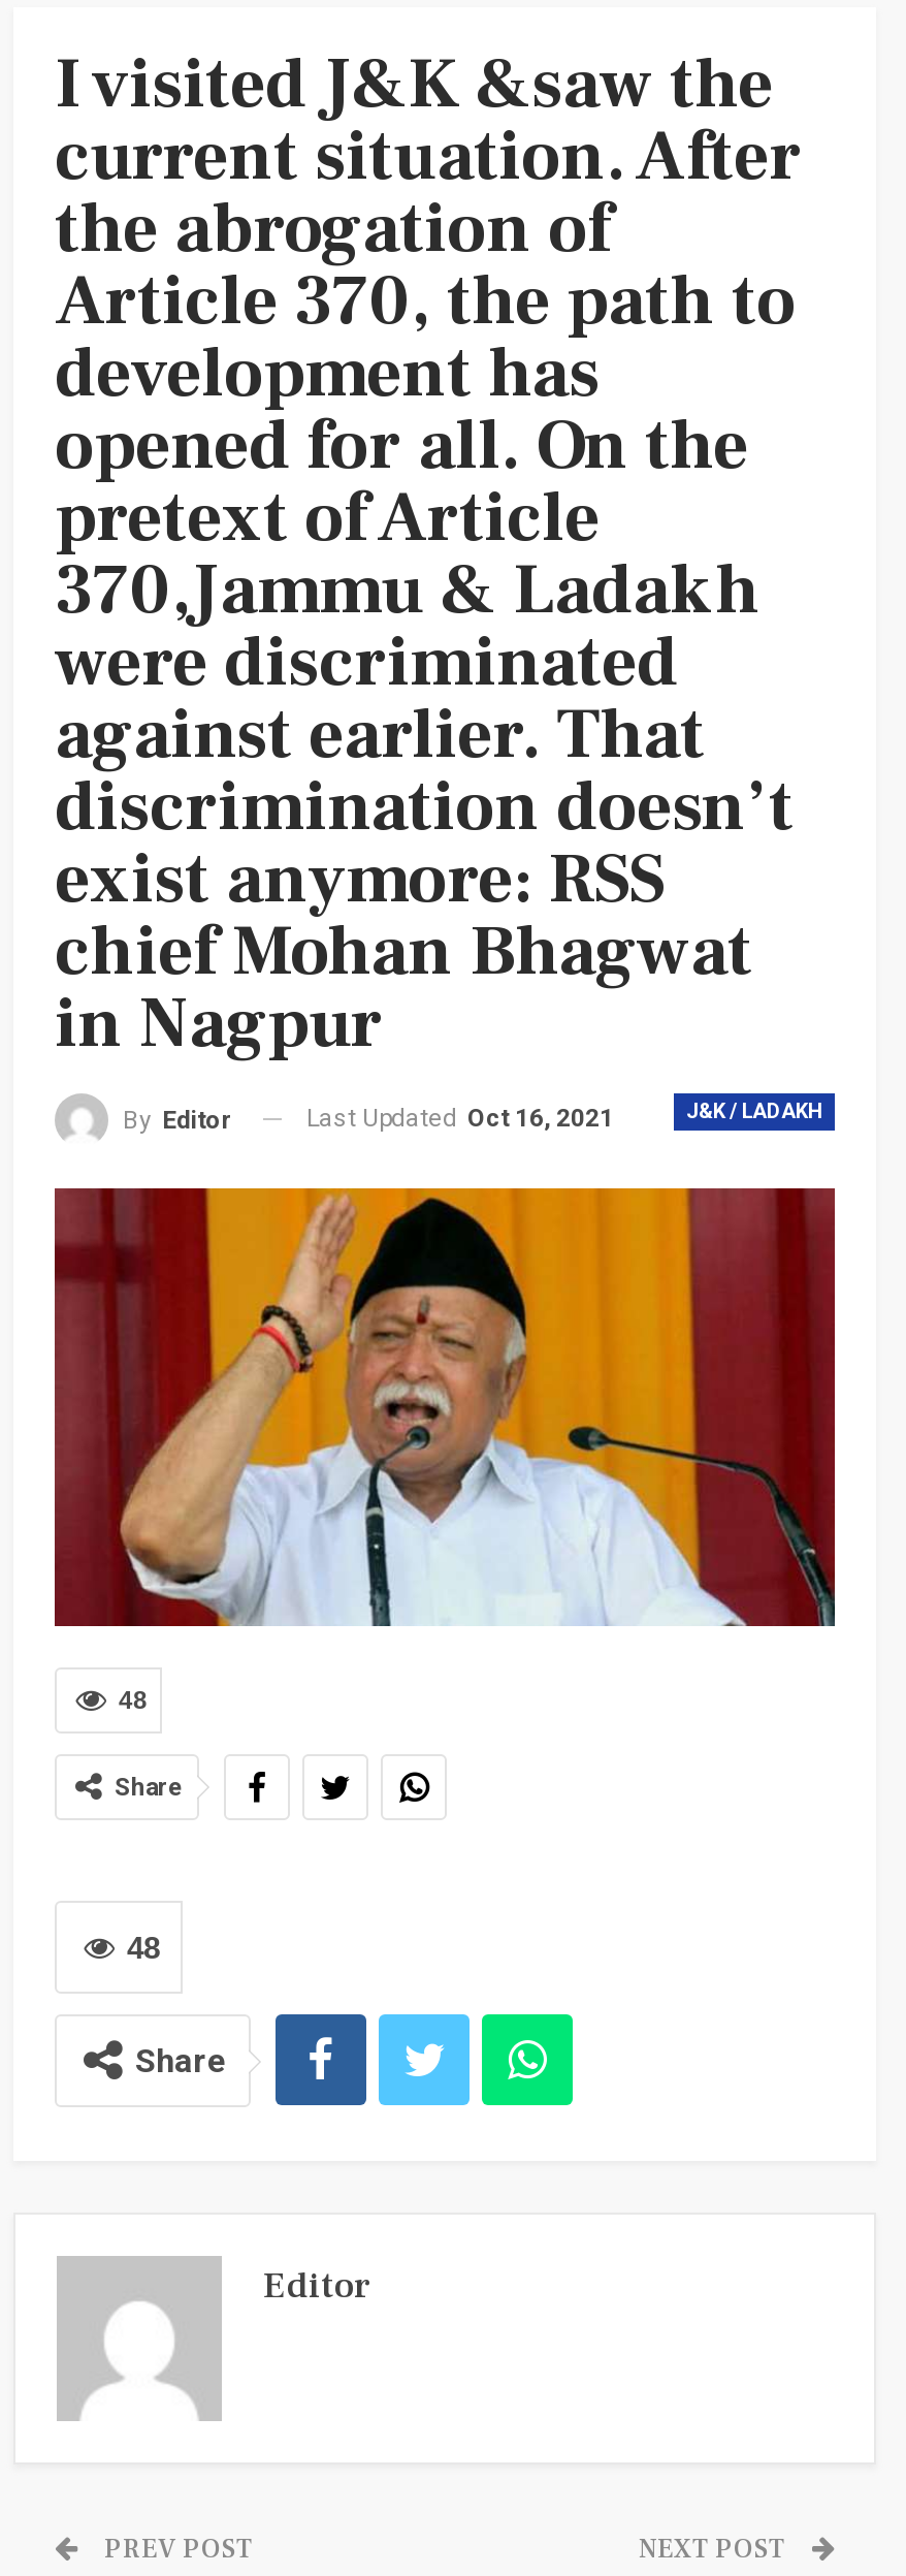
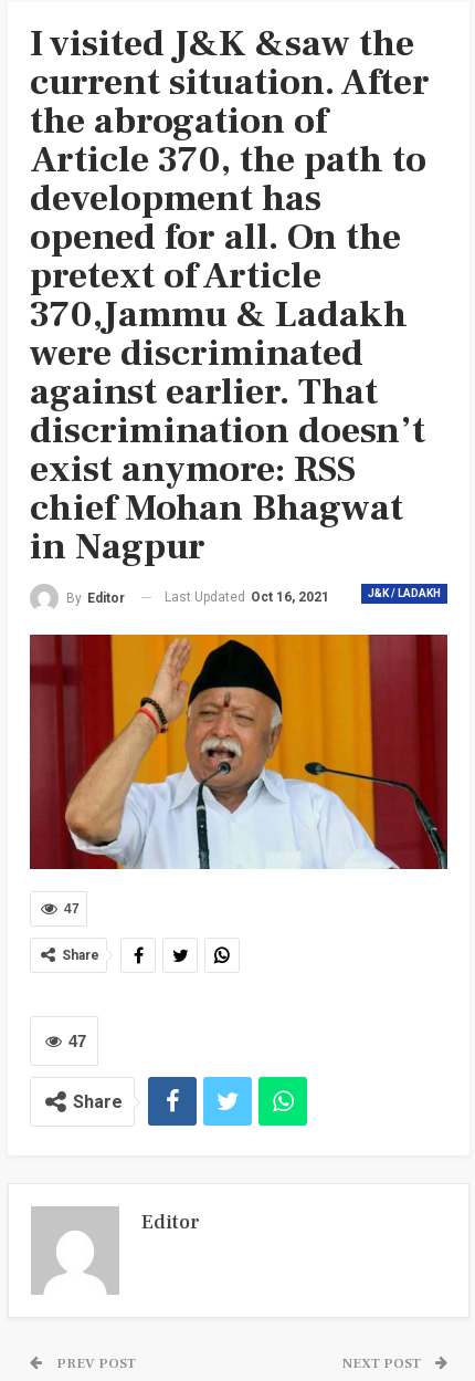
[119,1687,148,1716] 48 -> [64,901,80,917] 47
[127,1930,160,1965] 48 -> [68,1032,86,1051] 47

